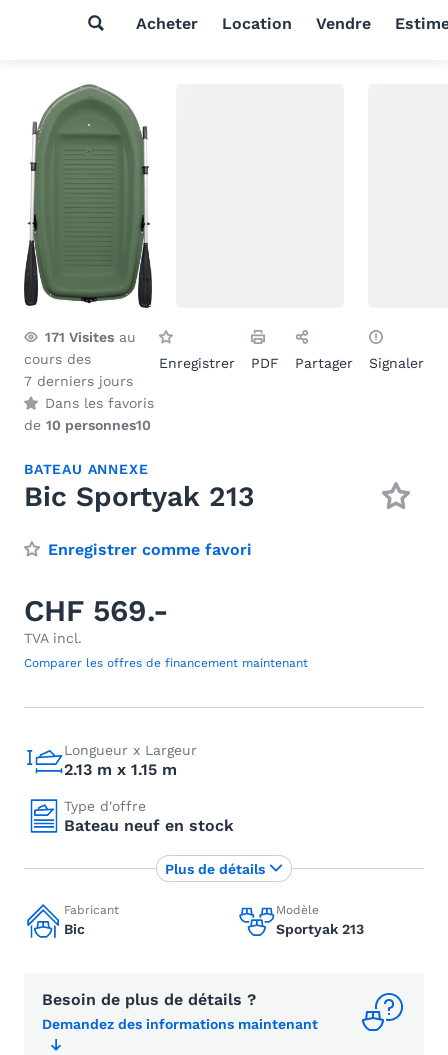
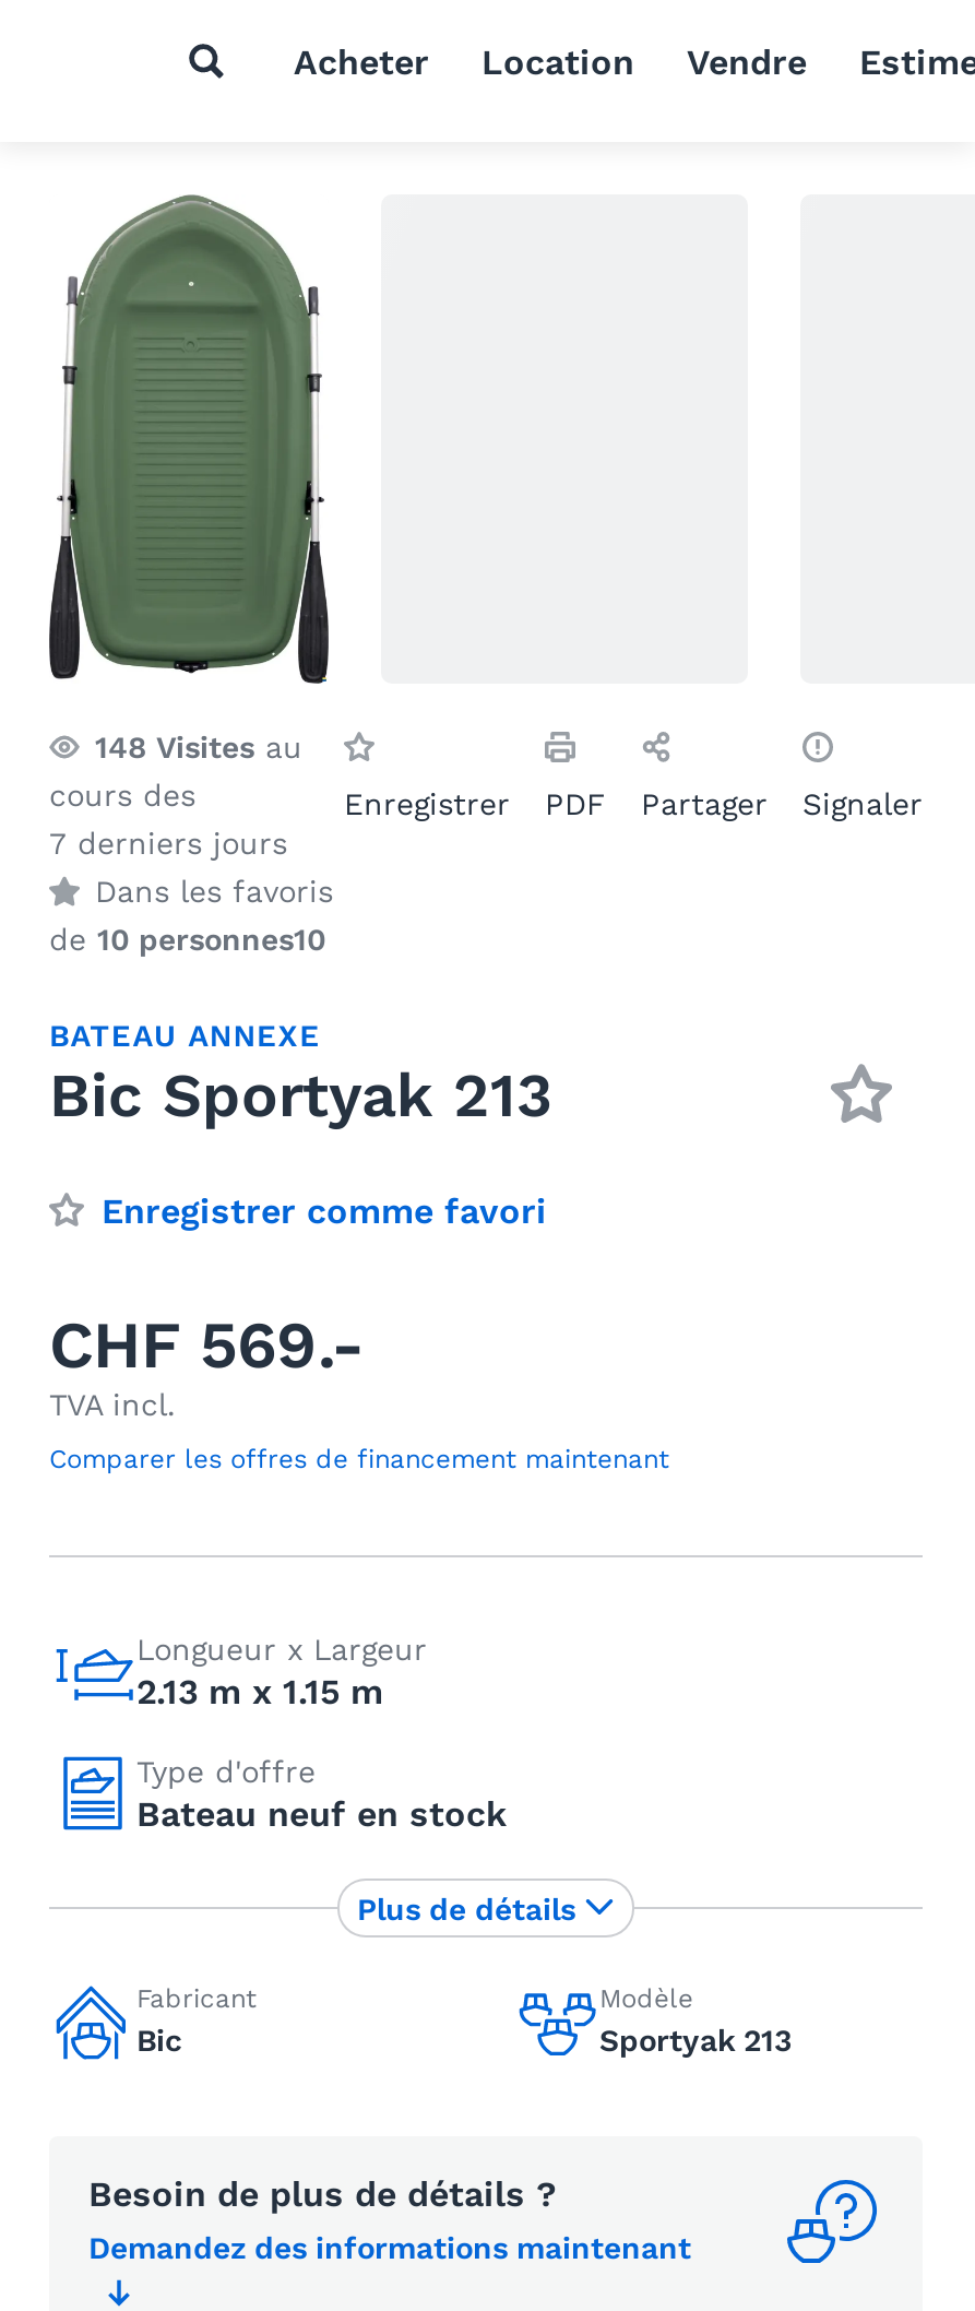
[45,329,136,345] 171 Visites au -> [95,730,302,765] 148 Visites au

